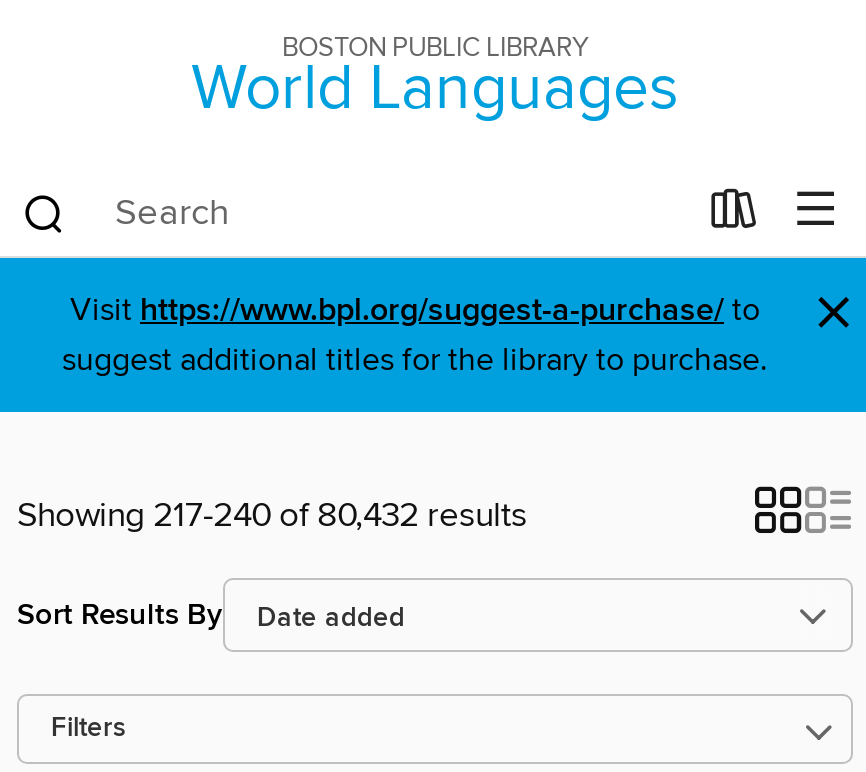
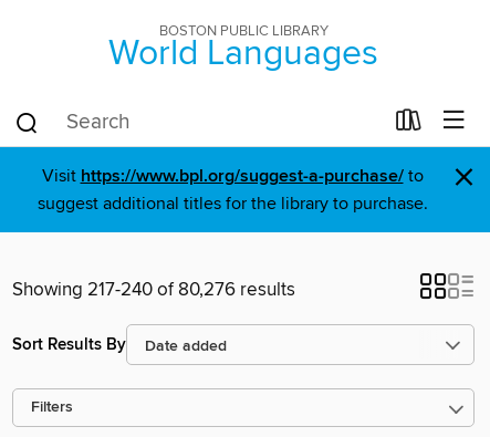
[17,494,527,538] Showing 217-240 of 80,432 results -> [12,278,295,302] Showing 217-240 of 80,276 results

